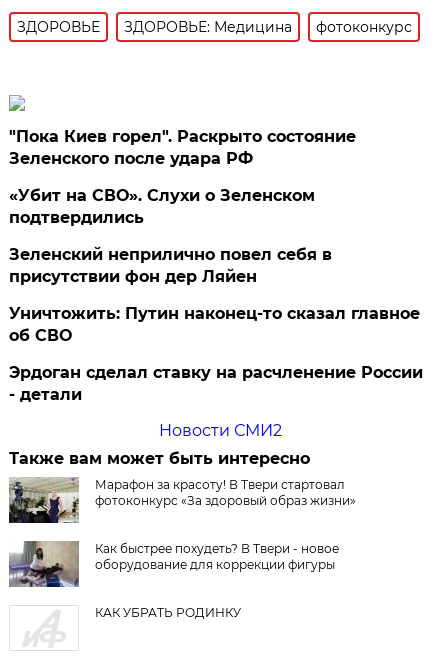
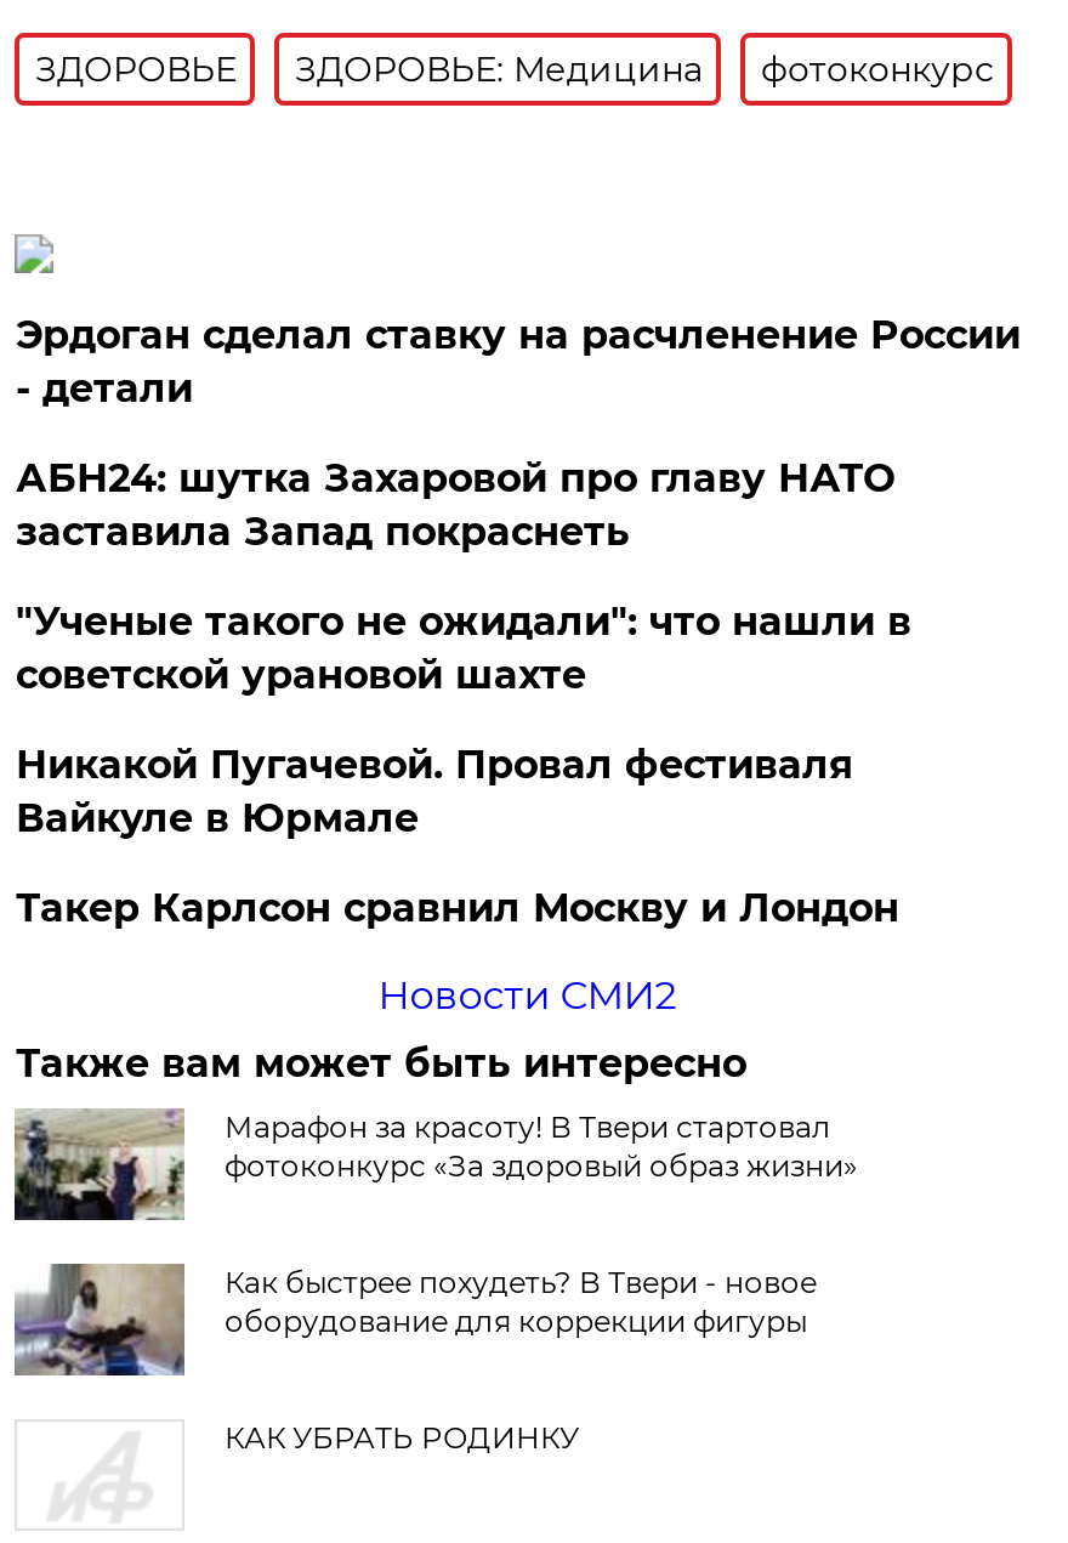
[9,127,420,345] "Пока Киев горел". Раскрыто состояние | Зеленского после удара РФ | «Убит на СВО». Слухи о Зеленском | подтвердились | Зеленский неприлично повел cебя в | присутствии фон дер Ляйен | Уничтожить: Путин наконец-то сказал главное | об СВО -> none
moved [9,363,423,404] -> [16,312,1020,411]: Эрдоган сделал ставку на расчленение России | - детали
none -> [16,455,911,931] АБН24: шутка Захаровой про главу НАТО | заставила Запад покраснеть | "Ученые такого не ожидали": что нашли в | советской урановой шахте | Никакой Пугачевой. Провал фестиваля | Вайкуле в Юрмале | Такер Карлсон сравнил Москву и Лондон

